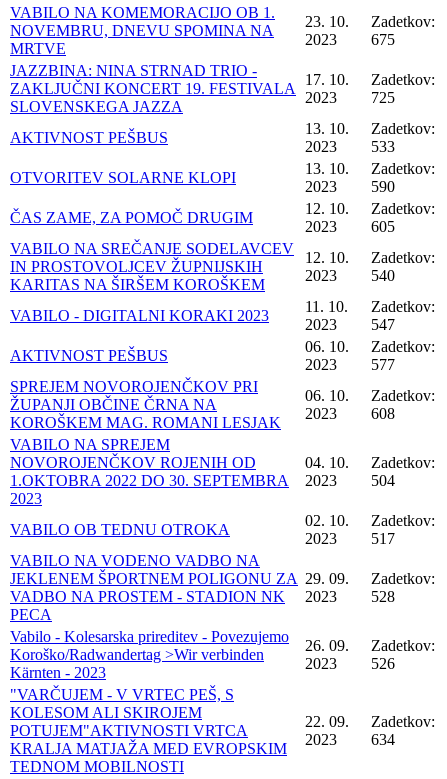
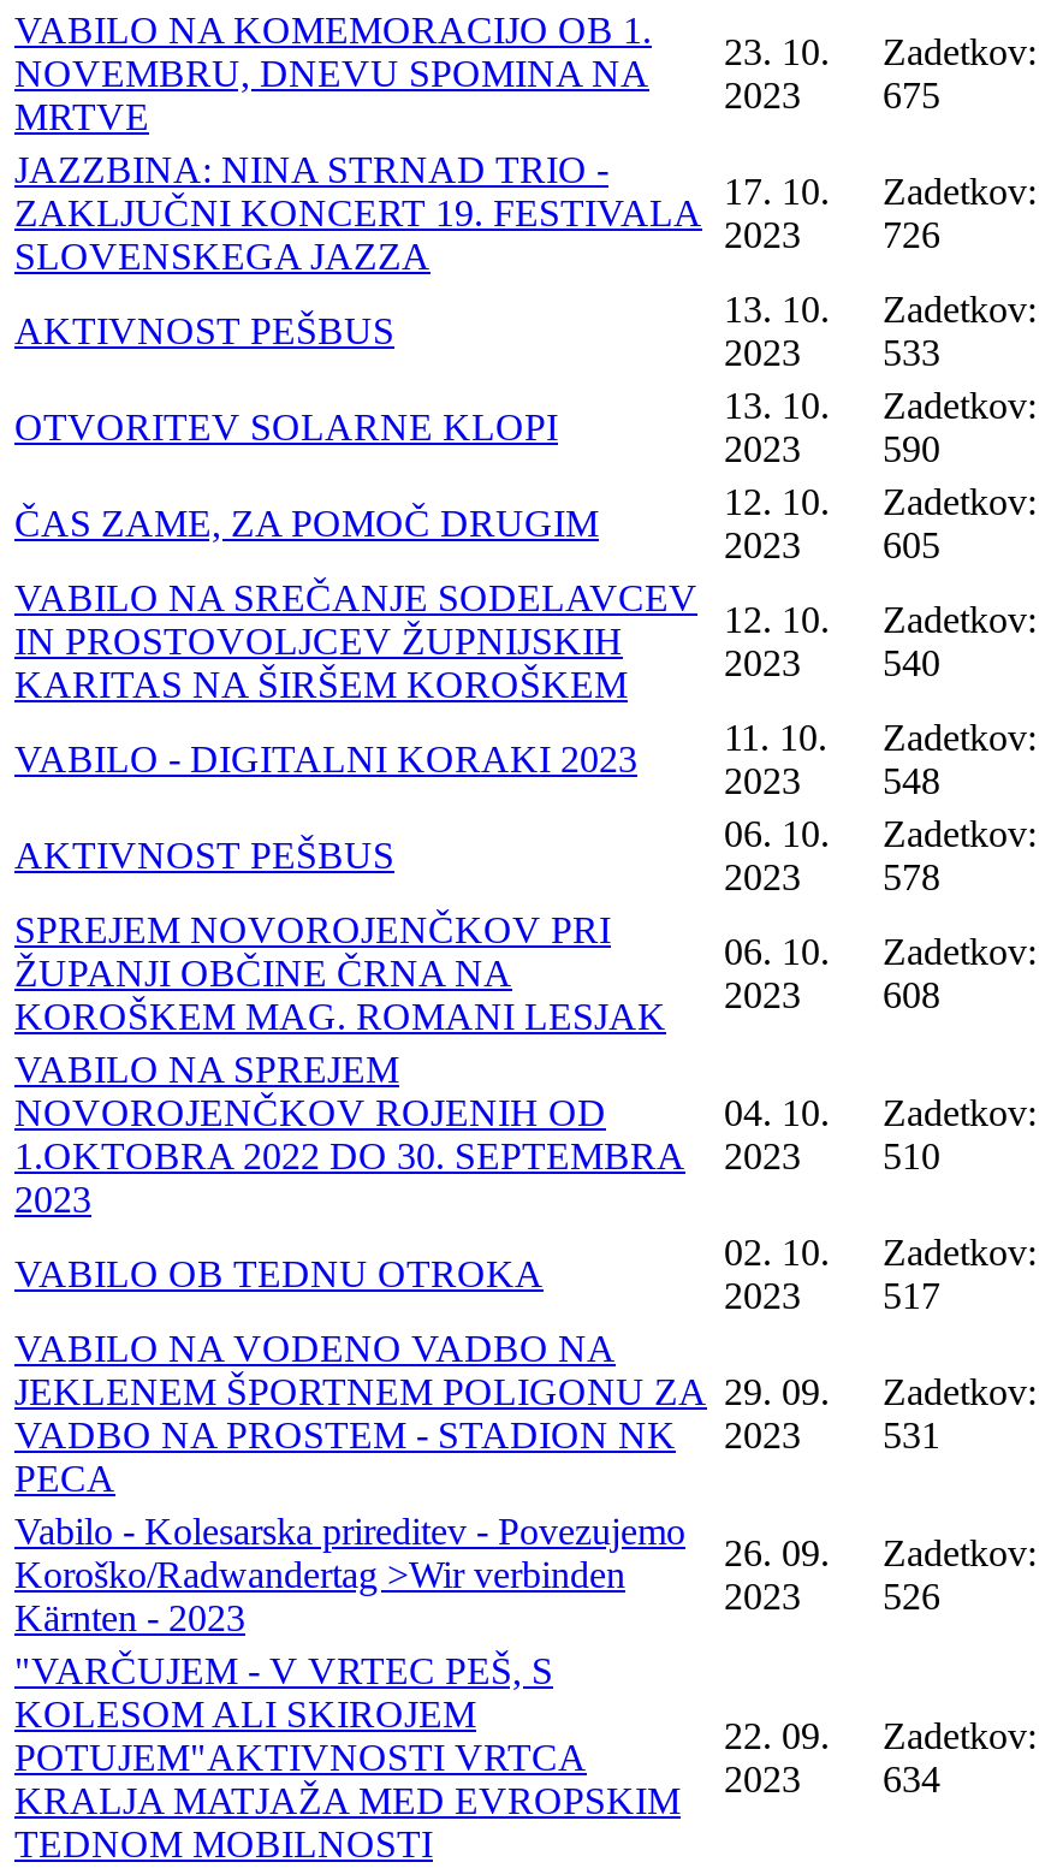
[305,89,395,106] 2023 725 -> [724,214,940,255] 2023 726
[305,316,395,333] 2023 547 -> [724,760,940,801] 2023 548
[305,356,395,373] 2023 577 -> [724,856,940,897] 2023 578
[10,472,395,489] 1.OKTOBRA 2022 DO 30. SEPTEMBRA 2023 504 -> [14,1135,940,1176] 1.OKTOBRA 2022 DO 30. SEPTEMBRA 2023 510
[10,588,395,605] VADBO NA PROSTEM - STADION NK 2023 528 -> [14,1414,940,1455] VADBO NA PROSTEM - STADION NK 2023 531

